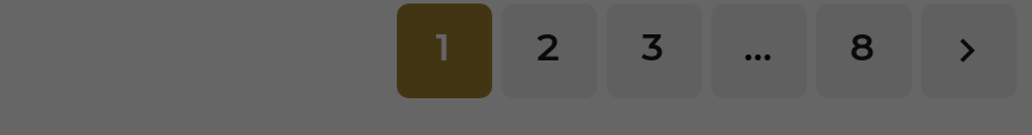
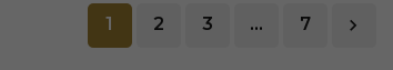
[850,25,878,70] 8 -> [300,13,311,34] 7

